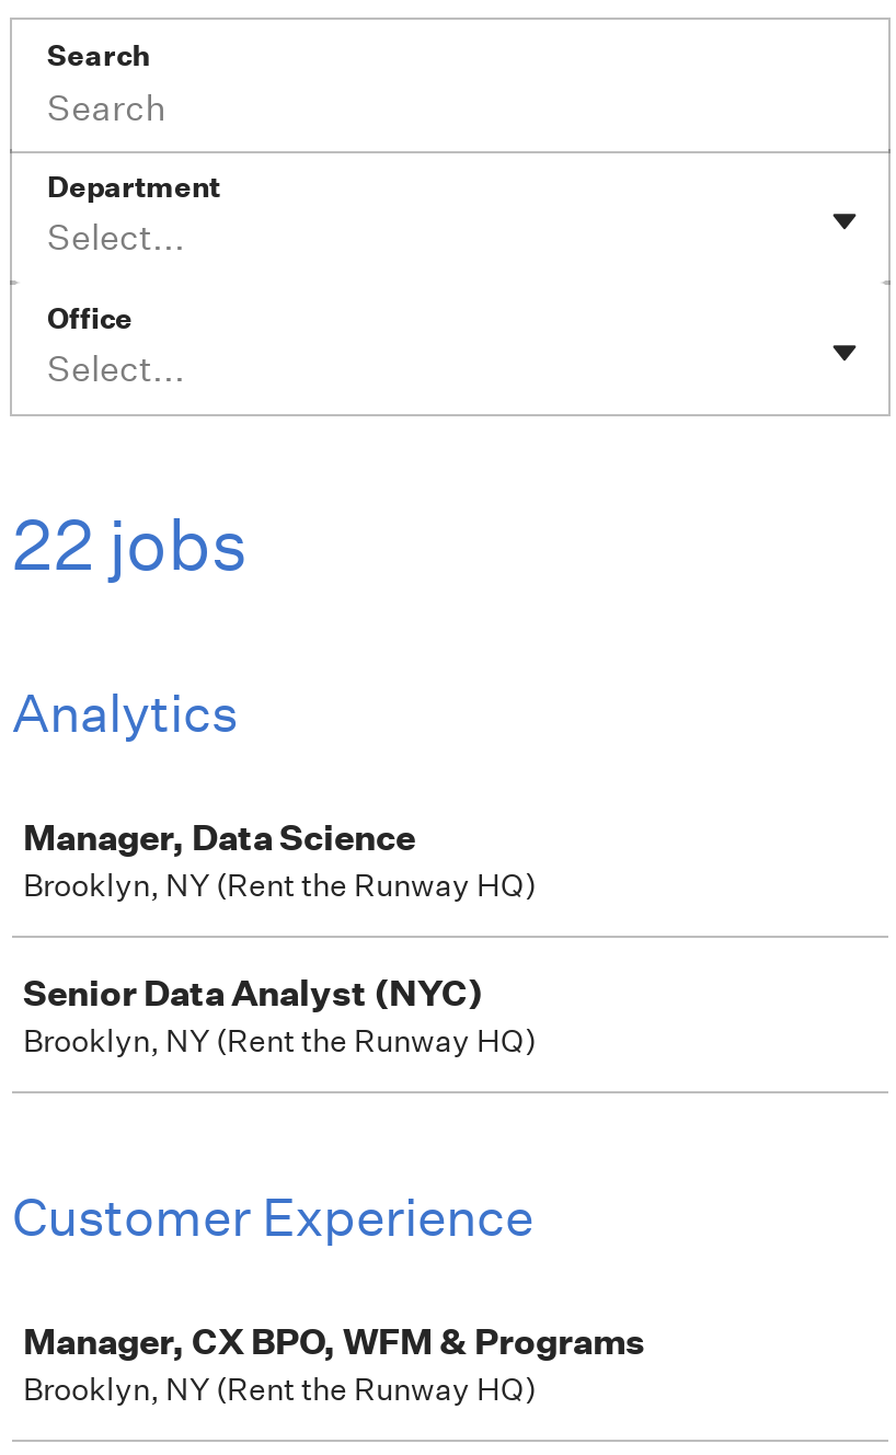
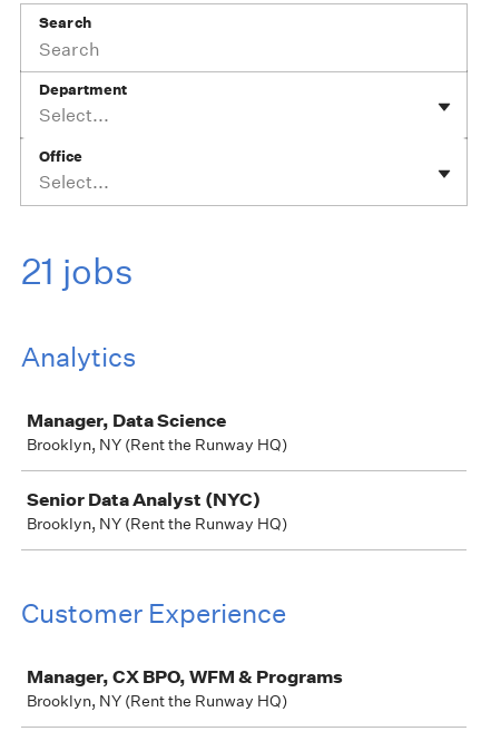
[12,502,249,587] 22 jobs -> [21,250,134,293] 21 jobs

